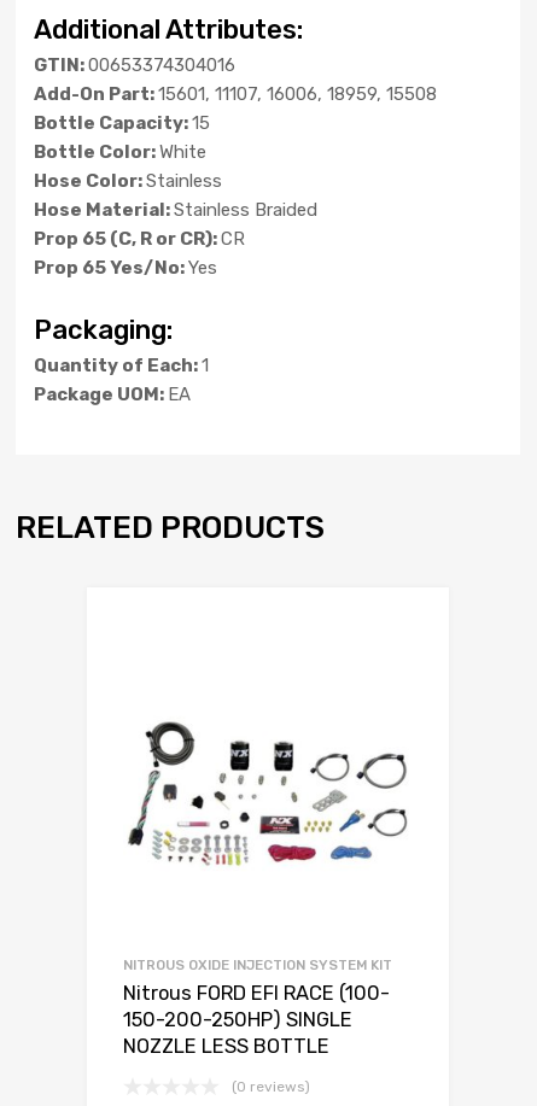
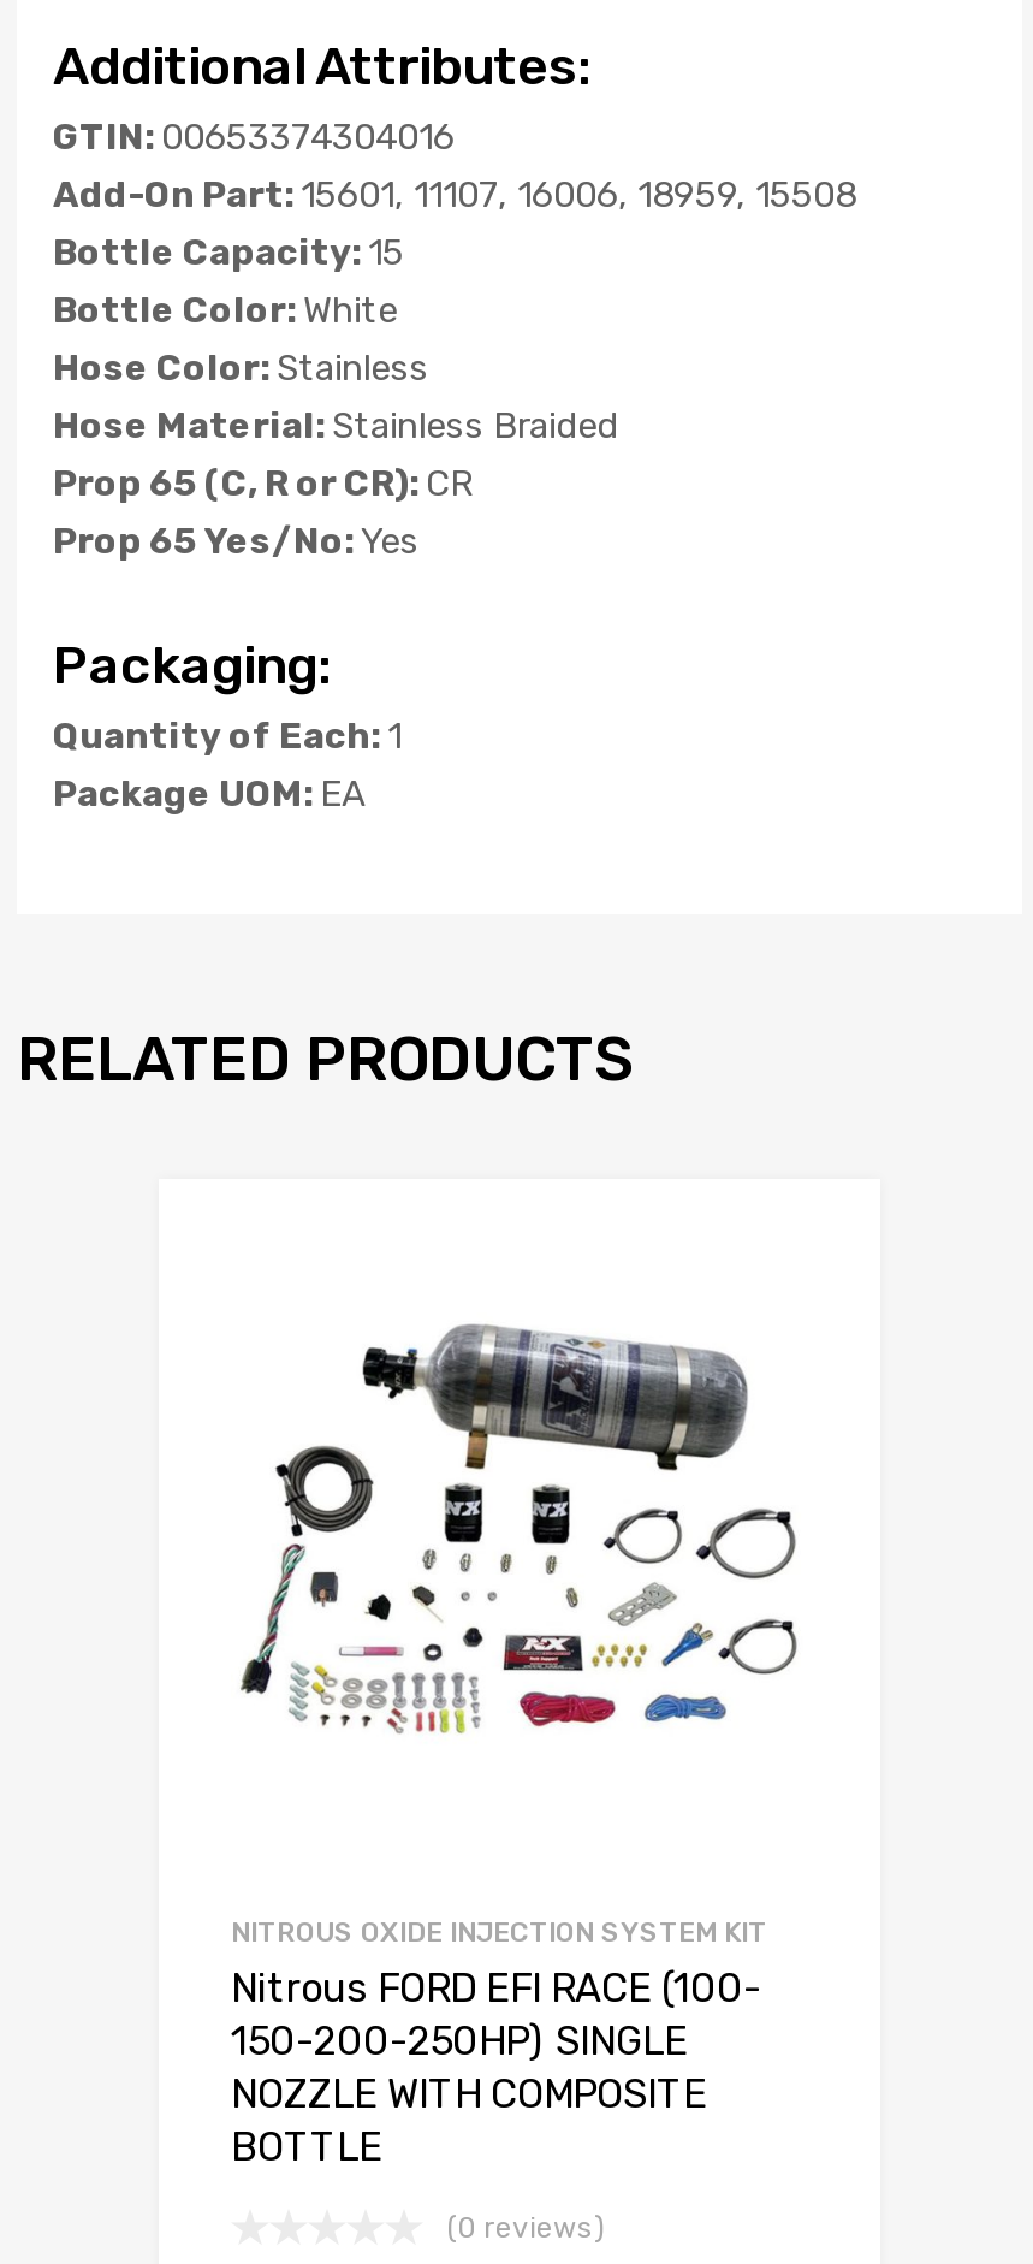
none -> [361,1323,750,1487] [image]
[123,1034,329,1057] NOZZLE LESS BOTTLE -> [231,2070,707,2169] NOZZLE WITH COMPOSITE | BOTTLE

